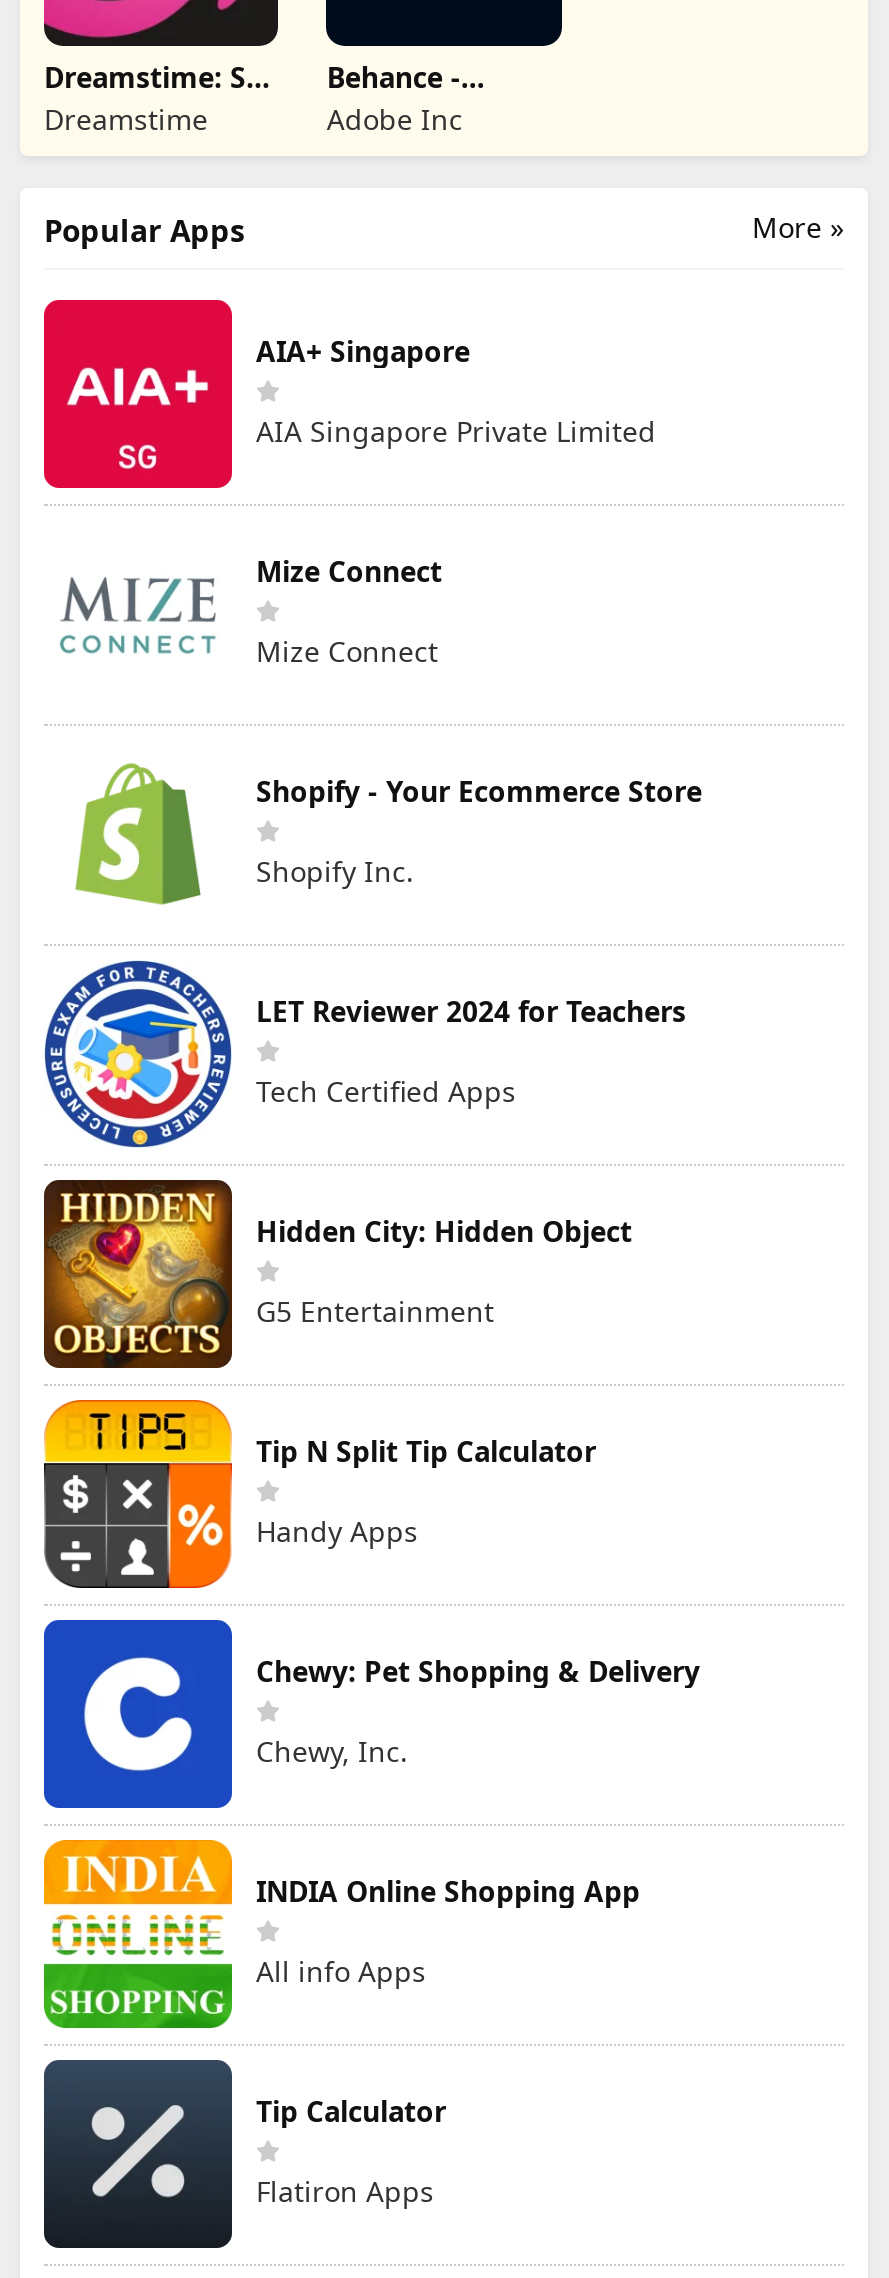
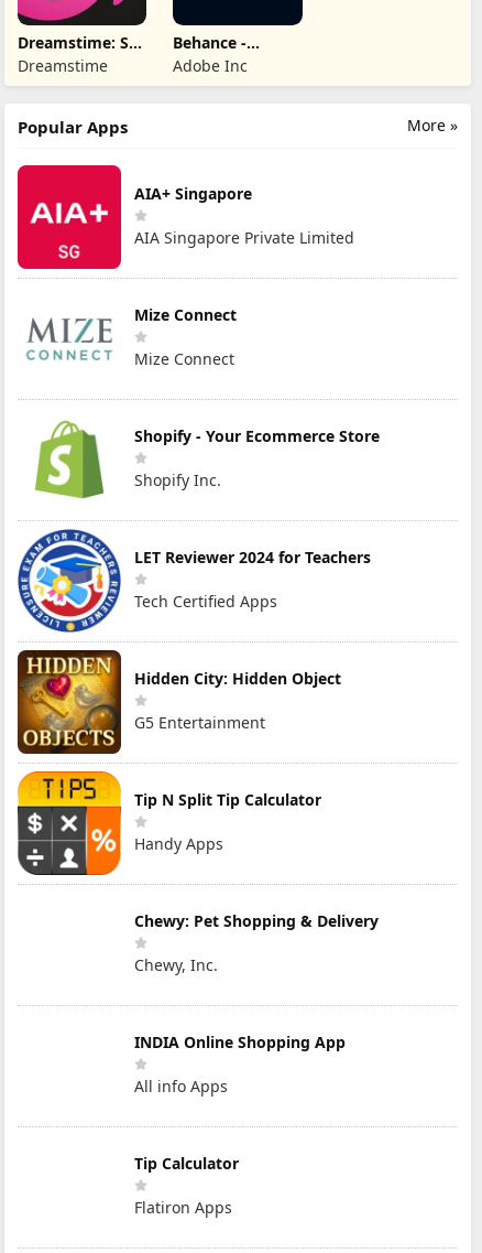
[42,1618,234,1810] [image] -> none
[42,1838,234,2030] [image] -> none
[42,2058,234,2250] [image] -> none

